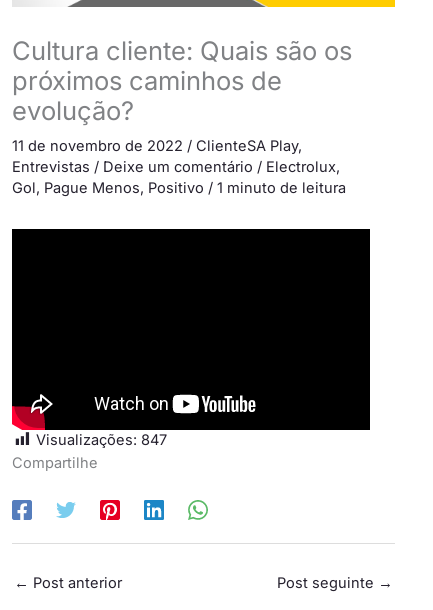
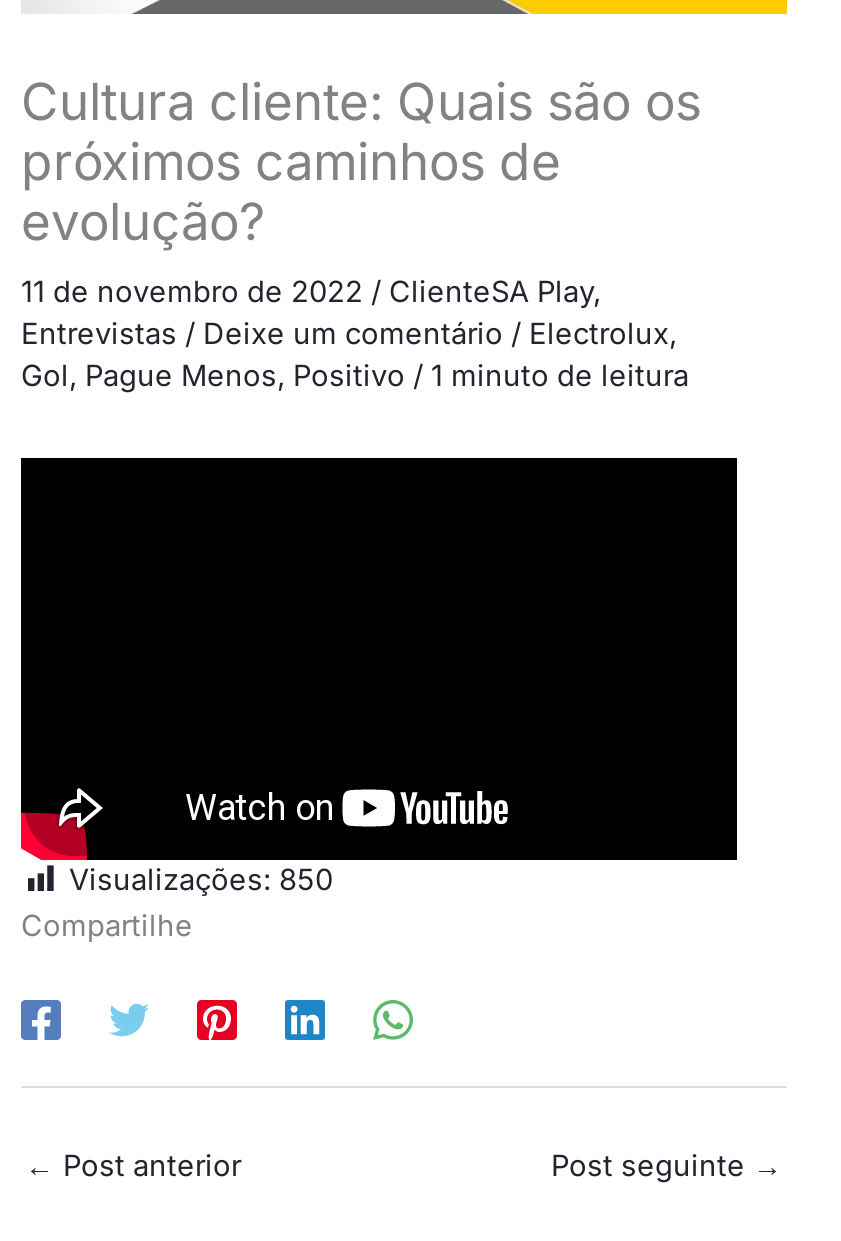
[36,431,167,449] Visualizações: 847 -> [69,862,333,898] Visualizações: 850

